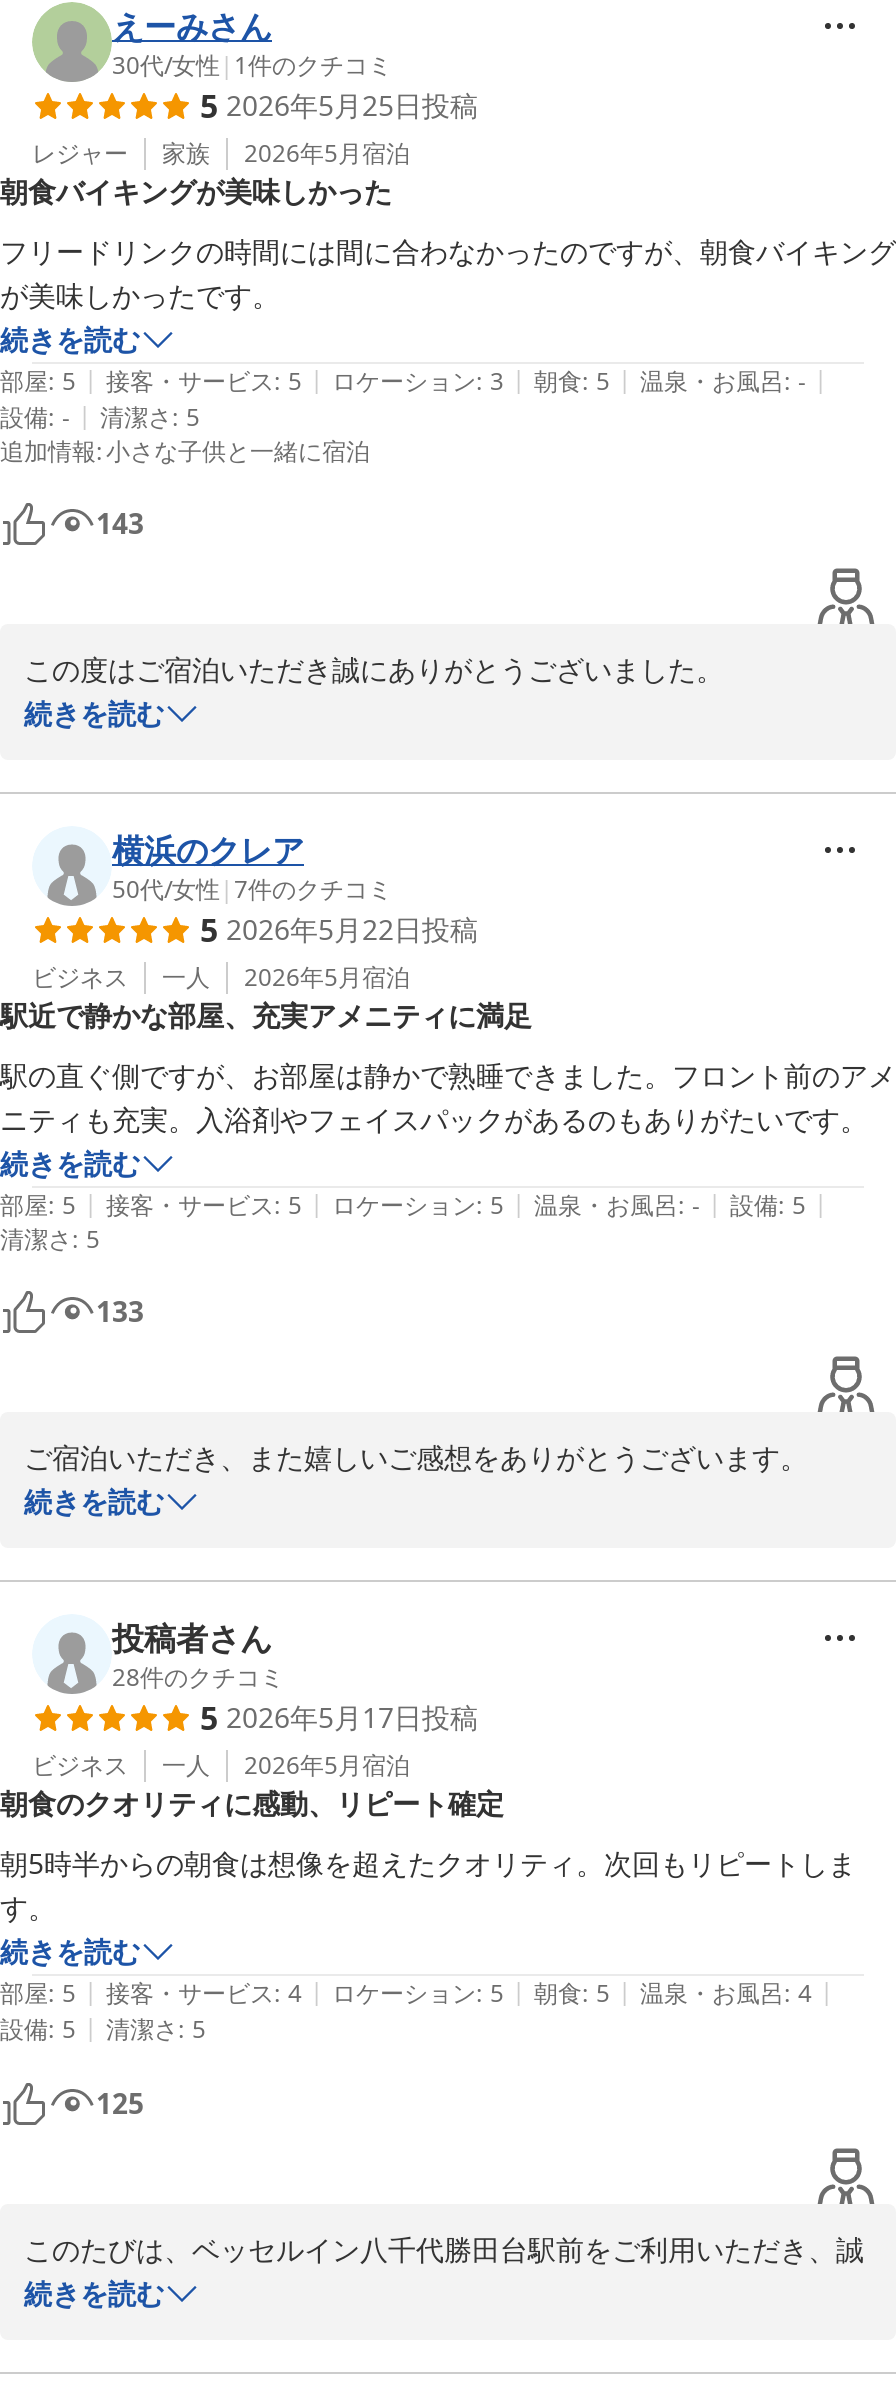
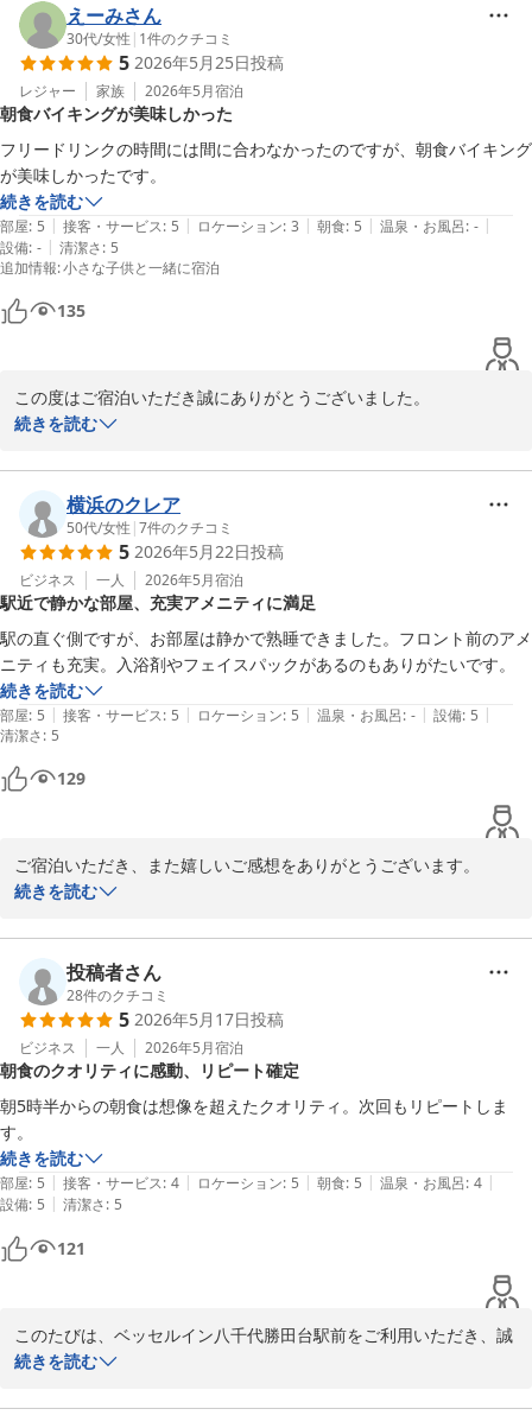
[96,504,144,542] 143 -> [57,299,85,322] 135
[96,1292,144,1330] 133 -> [57,767,85,789] 129
[96,2084,144,2122] 125 -> [57,1237,85,1259] 121

